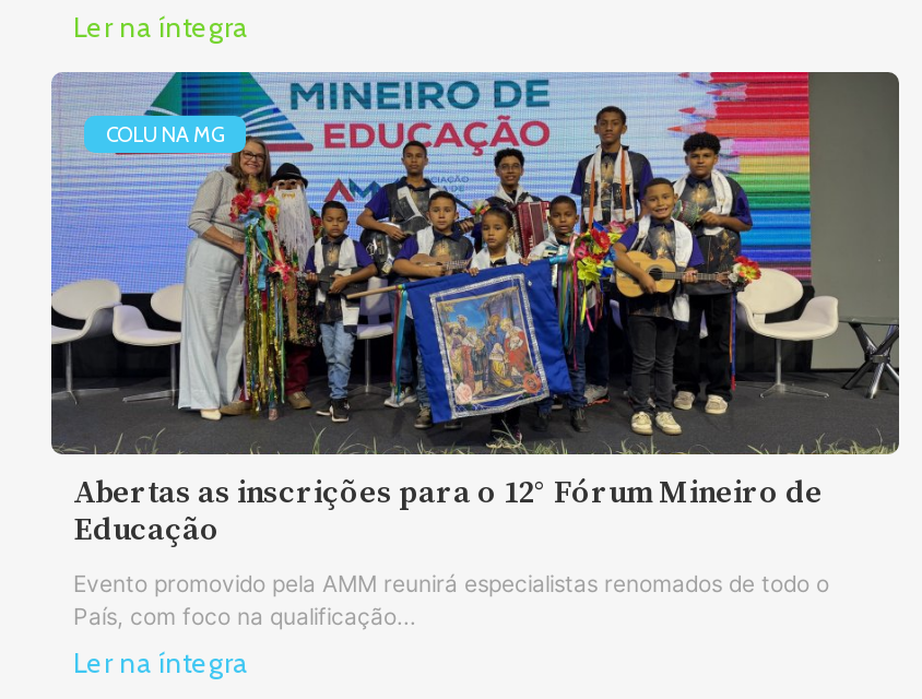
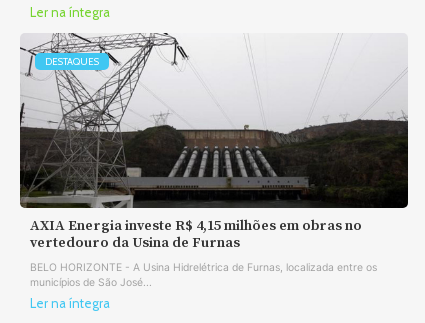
[49,70,901,457] [image] | COLUNA MG -> [19,33,408,209] [image] | DESTAQUES
[73,475,823,551] Abertas as inscrições para o 12° Fórum Mineiro de | Educação -> [30,217,362,252] AXIA Energia investe R$ 4,15 milhões em obras no | vertedouro da Usina de Furnas
[73,571,829,632] Evento promovido pela AMM reunirá especialistas renomados de todo o | País, com foco na qualificação... -> [30,261,377,289] BELO HORIZONTE - A Usina Hidrelétrica de Furnas, localizada entre os | municípios de São José...

